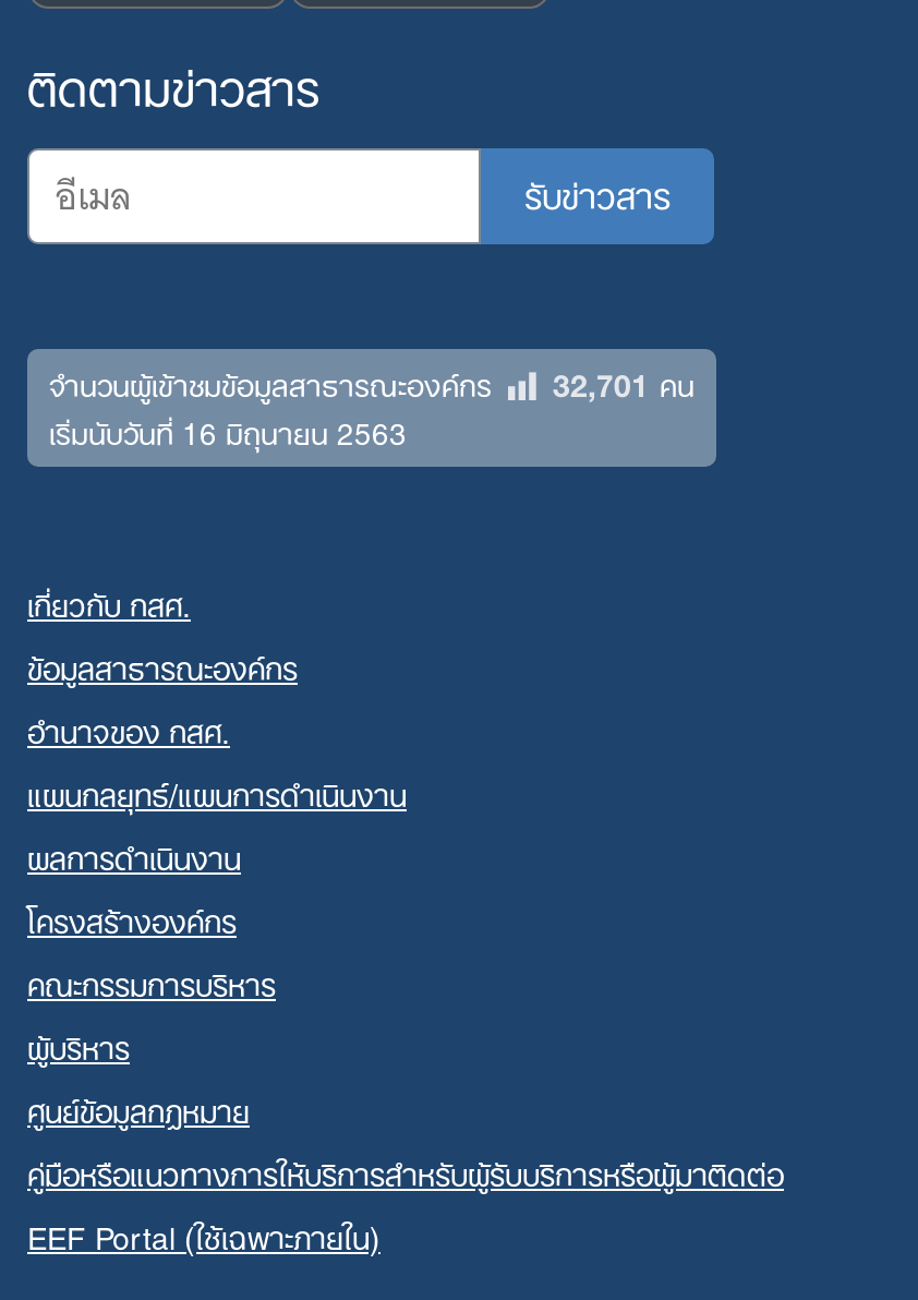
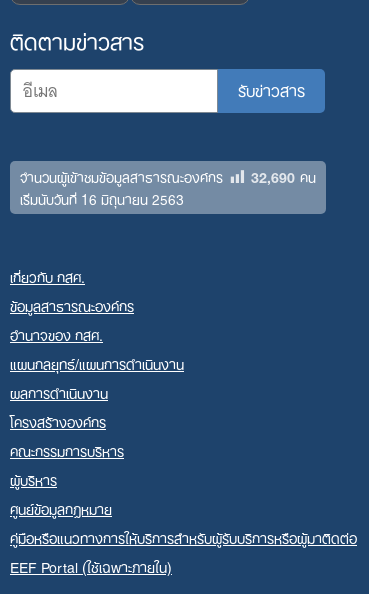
[49,352,694,414] จำนวนผู้เข้าชมข้อมูลสาธารณะองค์กร 32,701 คน -> [20,162,316,190] จำนวนผู้เข้าชมข้อมูลสาธารณะองค์กร 32,690 คน

